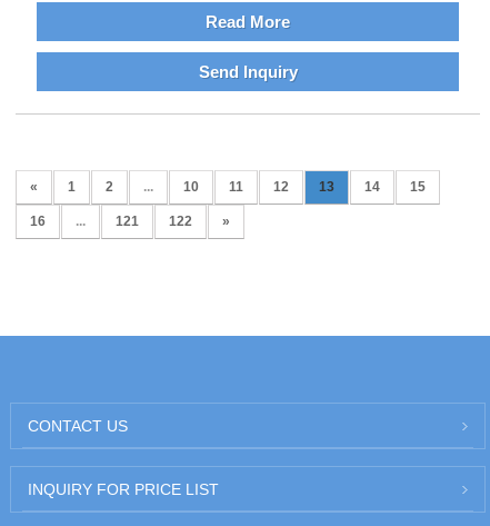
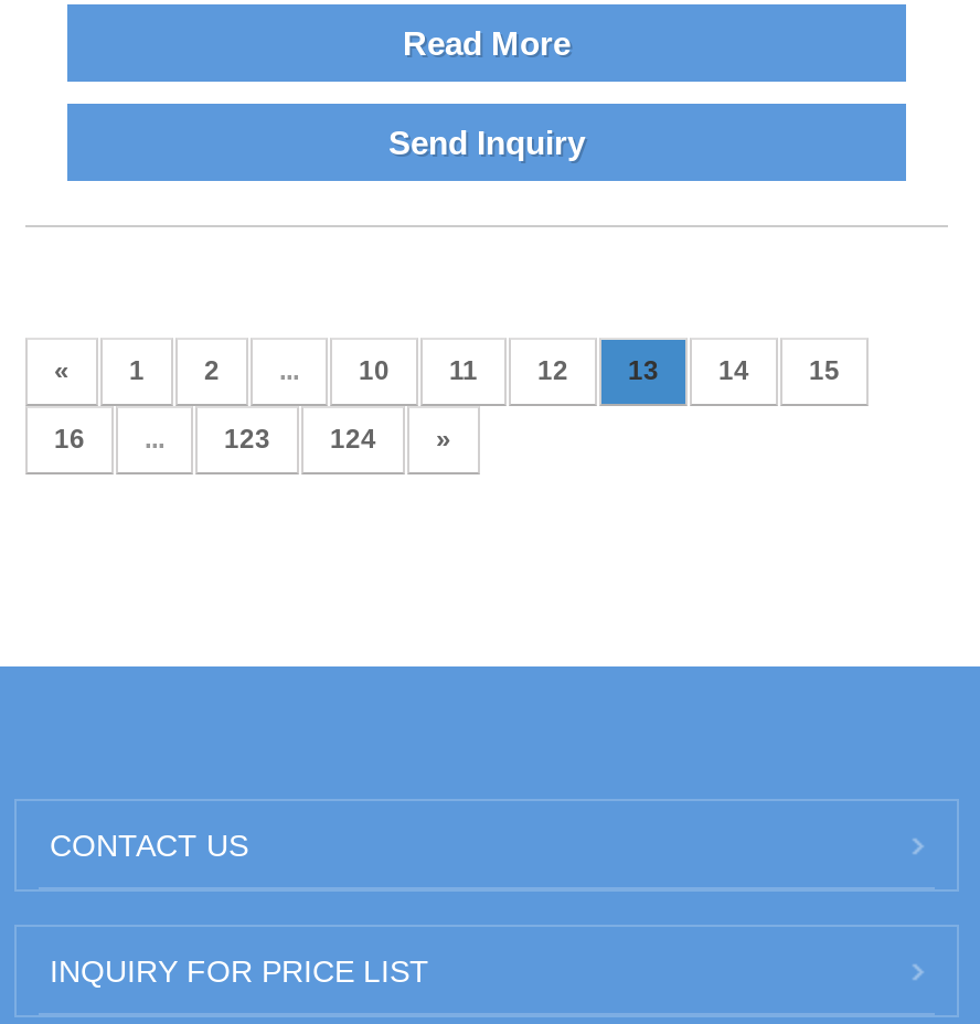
[116,213,139,229] 121 -> [224,423,270,454] 123
[169,213,192,229] 122 -> [330,423,376,454] 124

